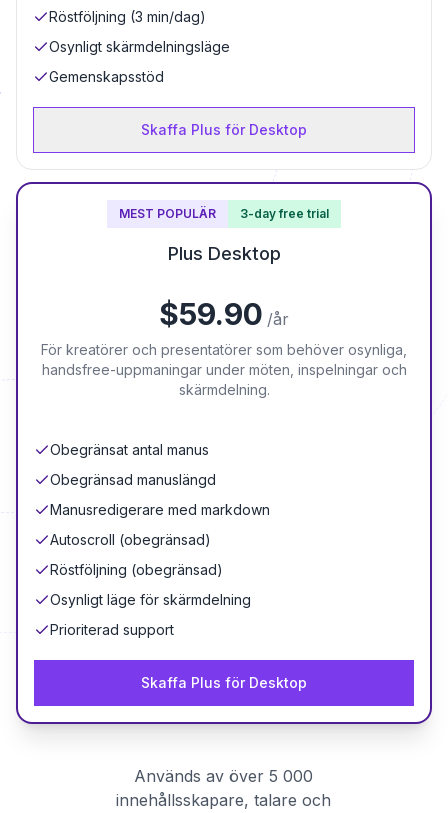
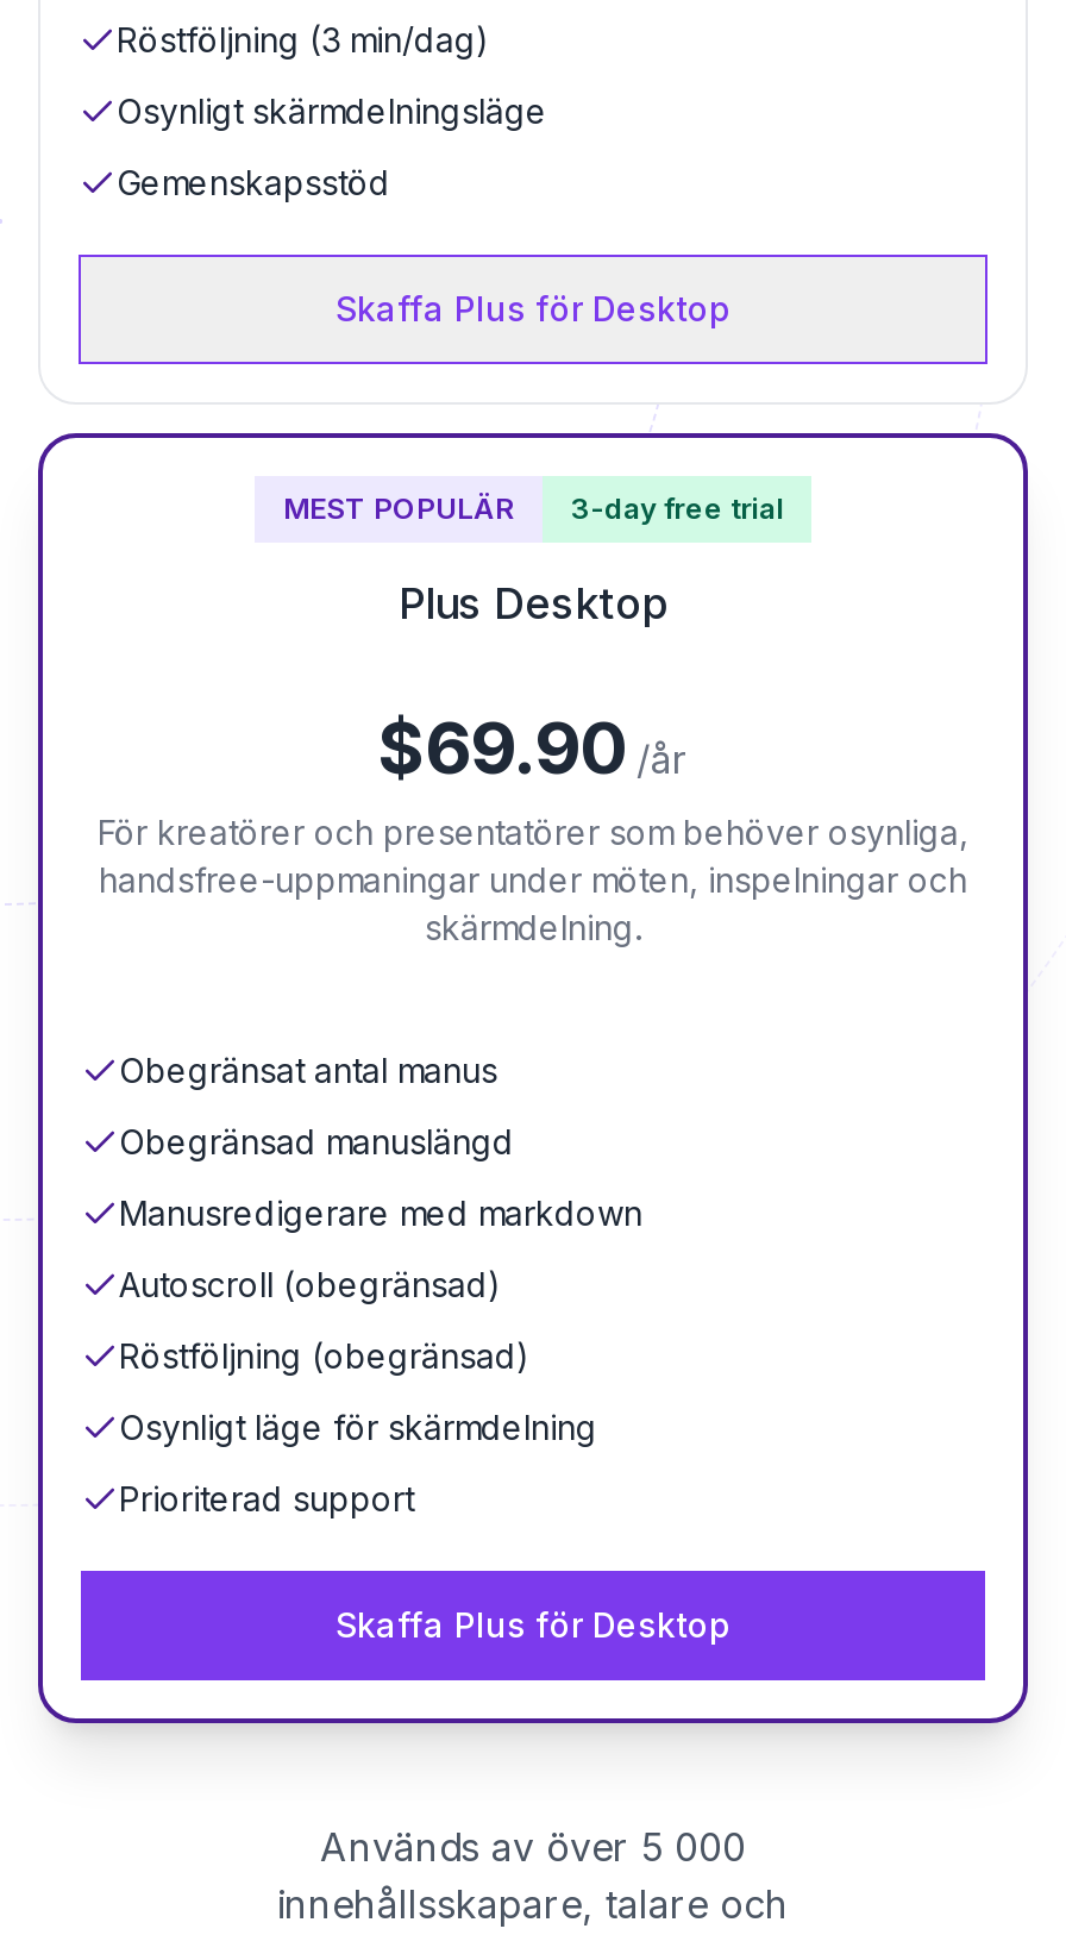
[159,296,289,332] $59.90 /år -> [377,705,689,790] $69.90 /år

